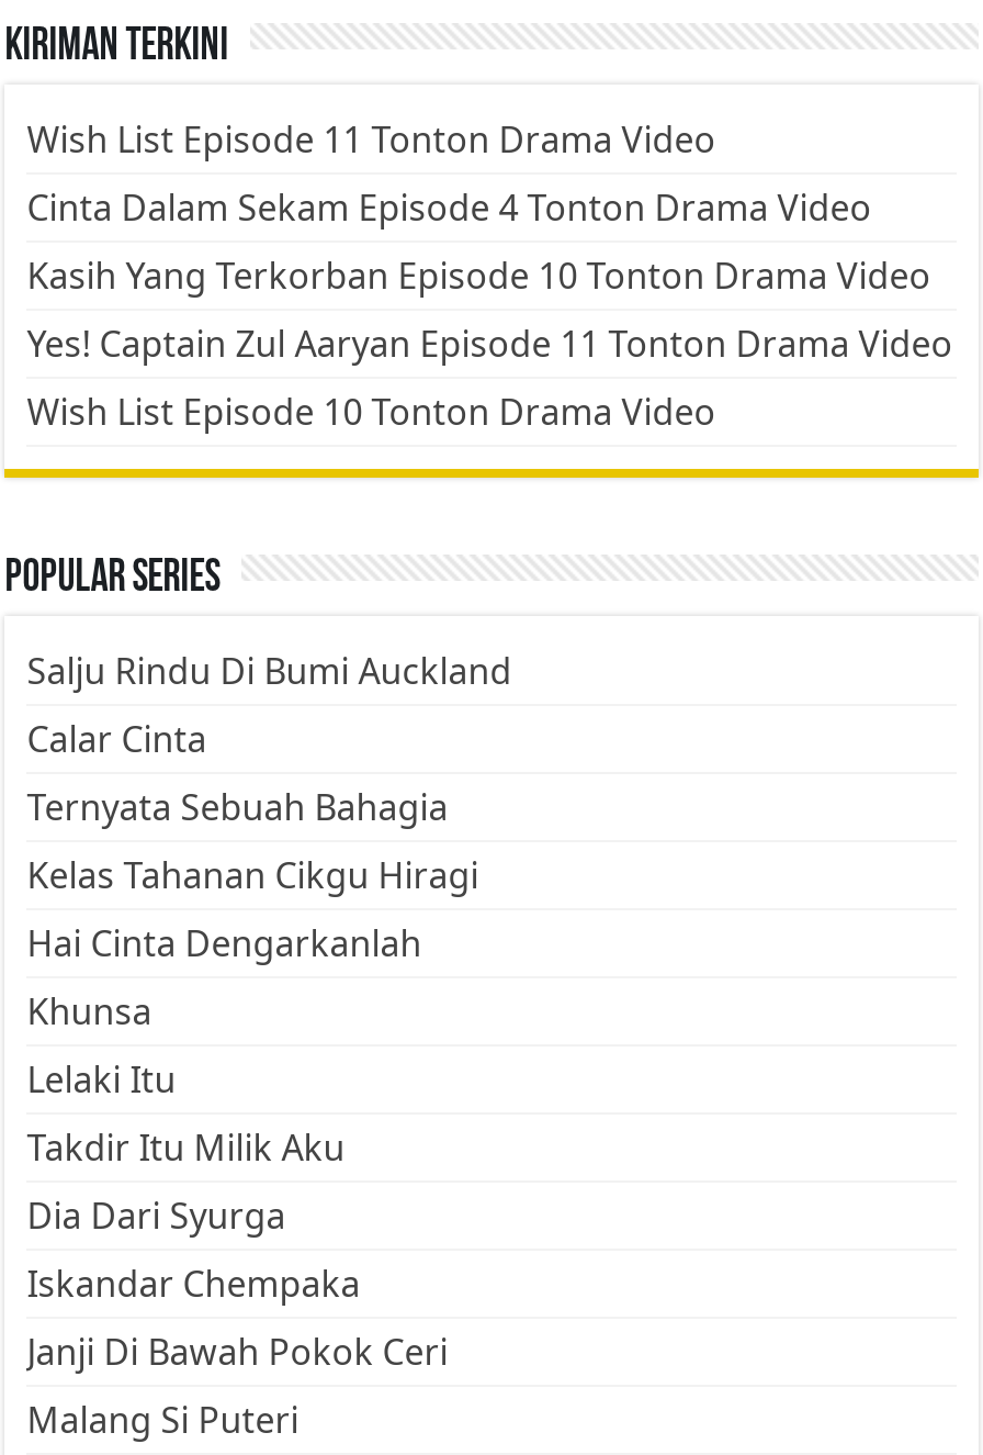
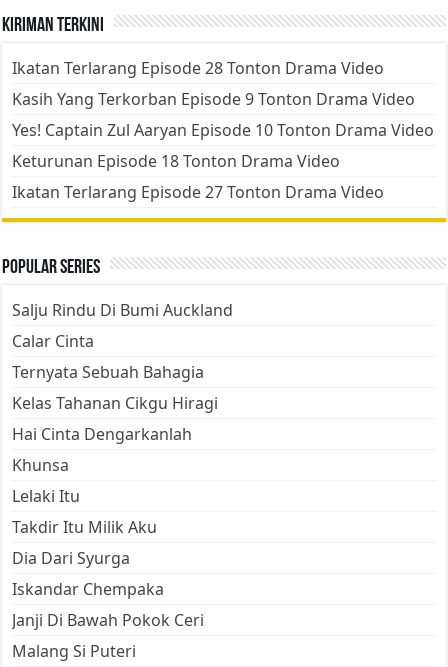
[27,115,953,436] Wish List Episode 11 Tonton Drama Video | Cinta Dalam Sekam Episode 4 Tonton Drama Video | Kasih Yang Terkorban Episode 10 Tonton Drama Video | Yes! Captain Zul Aaryan Episode 11 Tonton Drama Video | Wish List Episode 10 Tonton Drama Video -> [12,57,434,203] Ikatan Terlarang Episode 28 Tonton Drama Video | Kasih Yang Terkorban Episode 9 Tonton Drama Video | Yes! Captain Zul Aaryan Episode 10 Tonton Drama Video | Keturunan Episode 18 Tonton Drama Video | Ikatan Terlarang Episode 27 Tonton Drama Video

